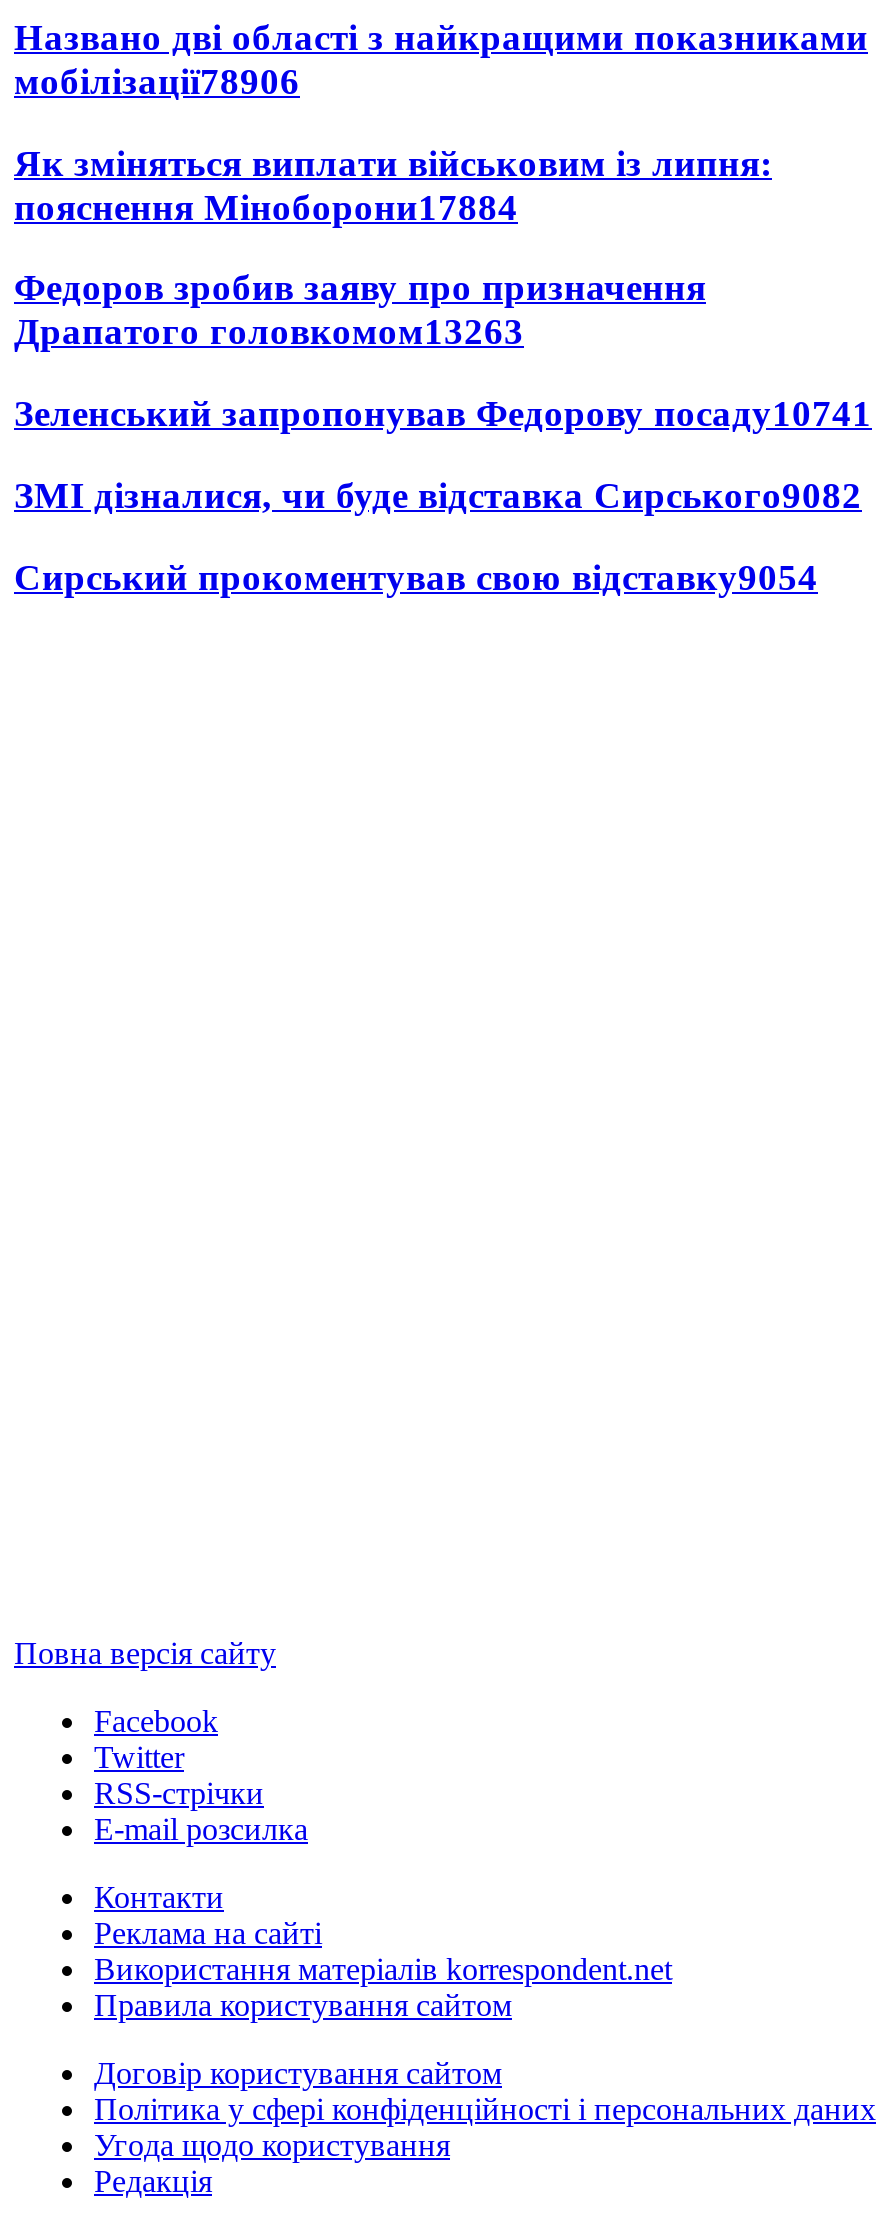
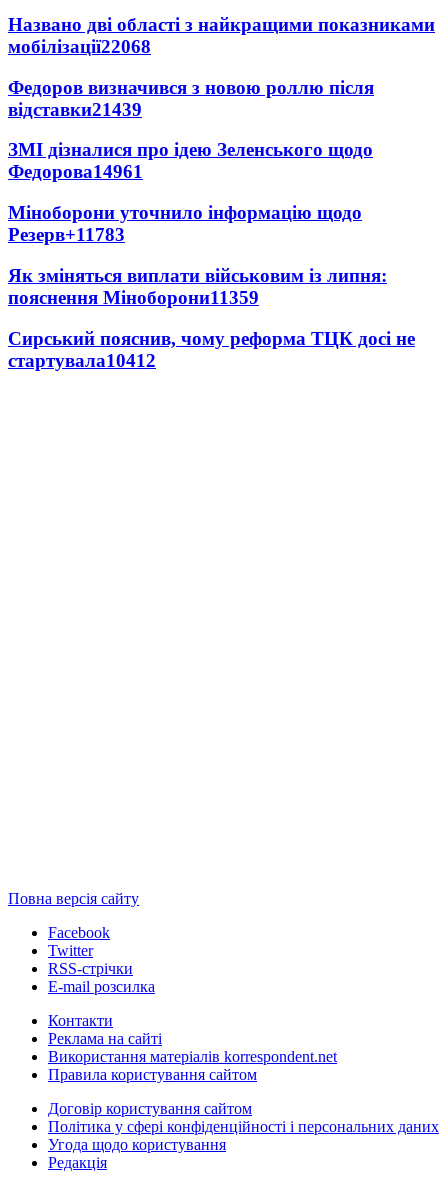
[14,60,300,102] мобілізації78906 -> [8,36,374,245] мобілізації22068 | Федоров визначився з новою роллю після | відставки21439 | ЗМІ дізналися про ідею Зеленського щодо | Федорова14961 | Міноборони уточнило інформацію щодо | Резерв+11783
moved [14,141,772,183] -> [8,265,387,286]: Як зміняться виплати військовим із липня:
[14,185,872,597] пояснення Міноборони17884 | Федоров зробив заяву про призначення | Драпатого головкомом13263 | Зеленський запропонував Федорову посаду10741 | ЗМІ дізналися, чи буде відставка Сирського9082 | Сирський прокоментував свою відставку9054 -> [8,287,415,371] пояснення Міноборони11359 | Сирський пояснив, чому реформа ТЦК досі не | стартувала10412

